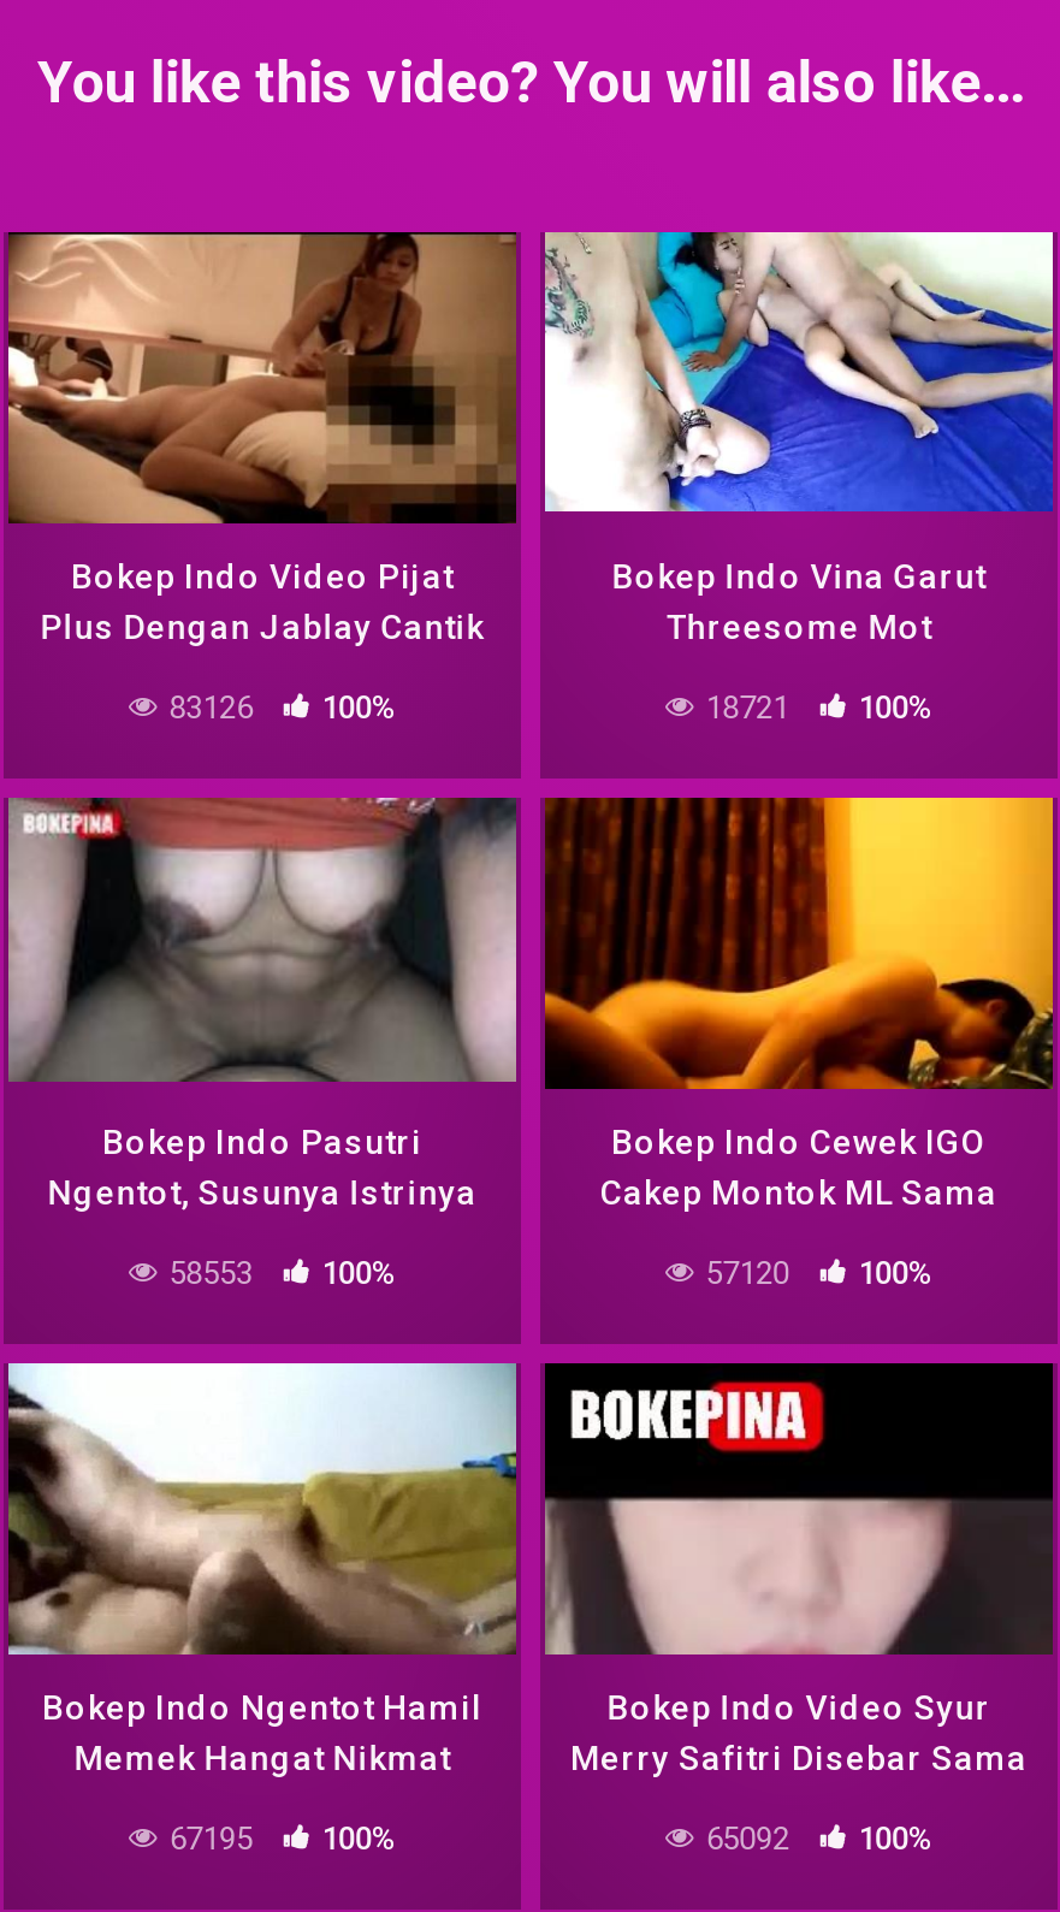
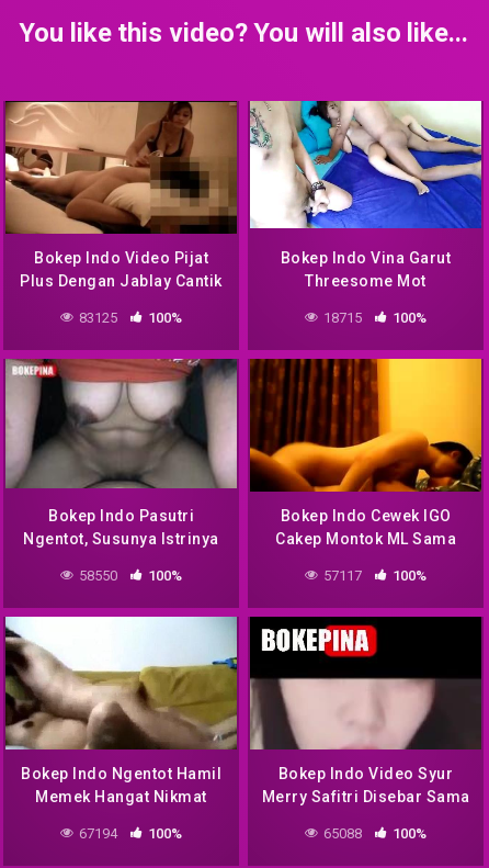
[162,690,396,726] 83126 100% -> [76,310,182,326] 83125 100%
[699,690,932,726] 18721 100% -> [320,310,427,326] 18715 100%
[162,1256,396,1292] 58553 100% -> [76,568,182,584] 58550 100%
[699,1256,932,1292] 57120 100% -> [320,568,427,584] 57117 100%
[162,1822,396,1858] 67195 100% -> [76,826,182,842] 67194 100%
[699,1822,932,1858] 65092 100% -> [320,826,427,842] 65088 100%

